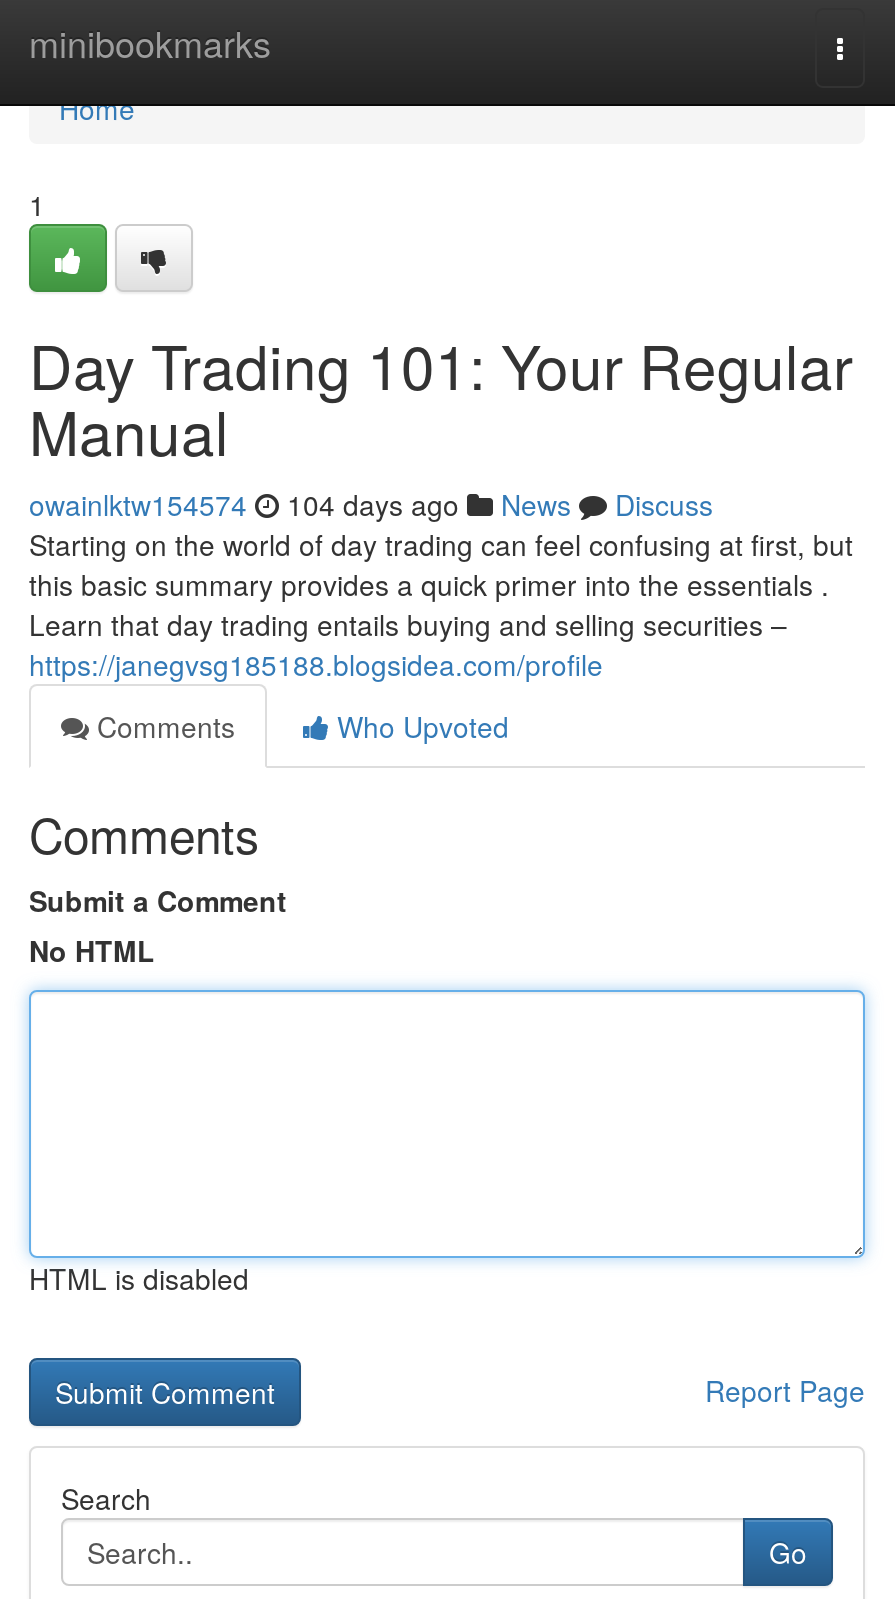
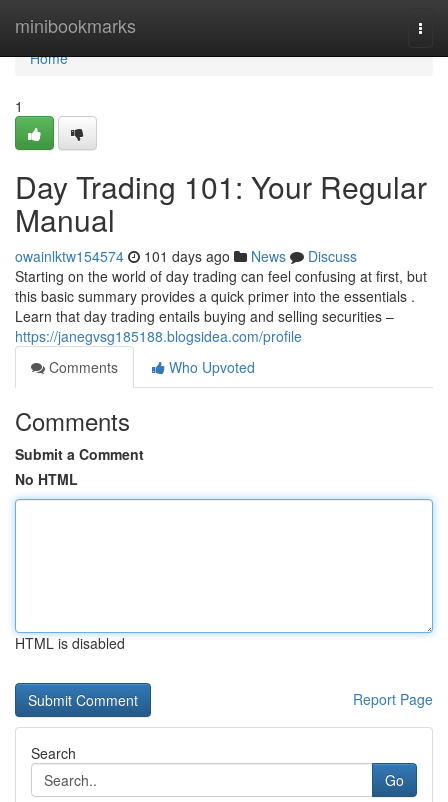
[29,484,713,524] owainlktw154574 104 days ago News Discuss -> [15,246,357,266] owainlktw154574 101 days ago News Discuss

